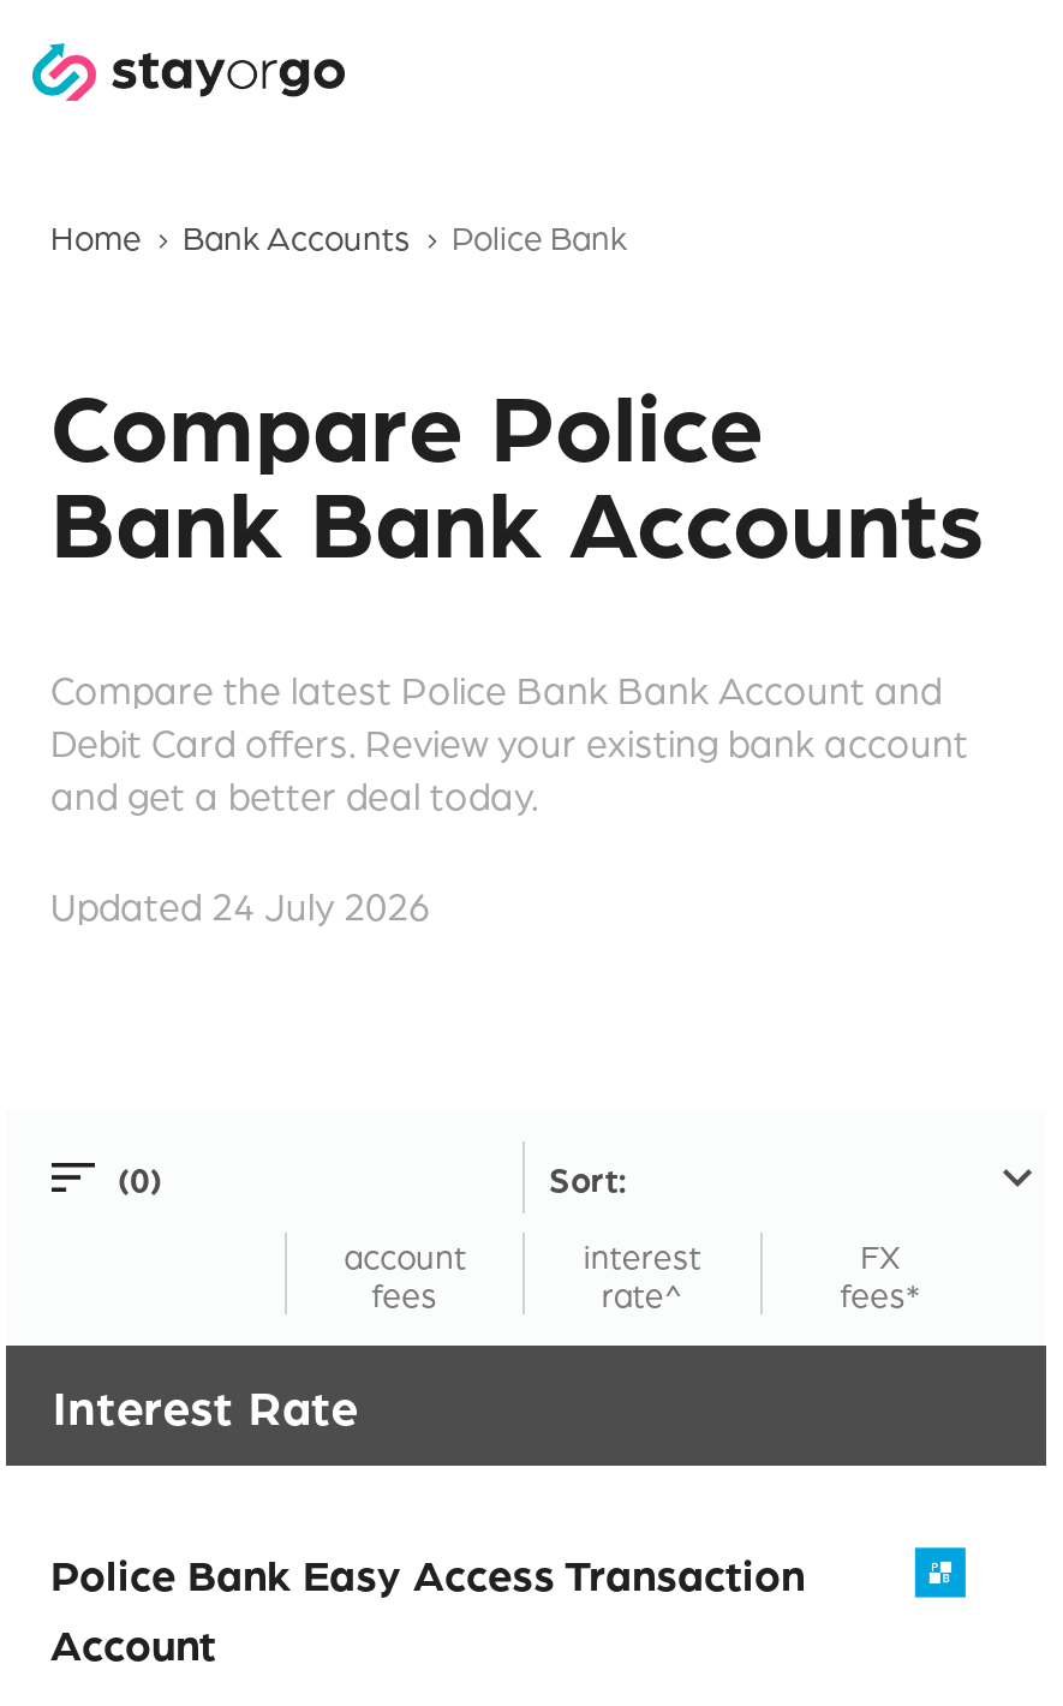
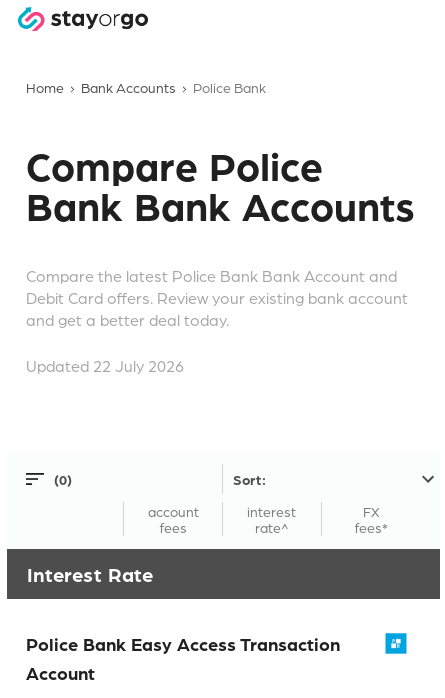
[50,879,430,930] Updated 24 July 2026 -> [25,355,183,376] Updated 22 July 2026

